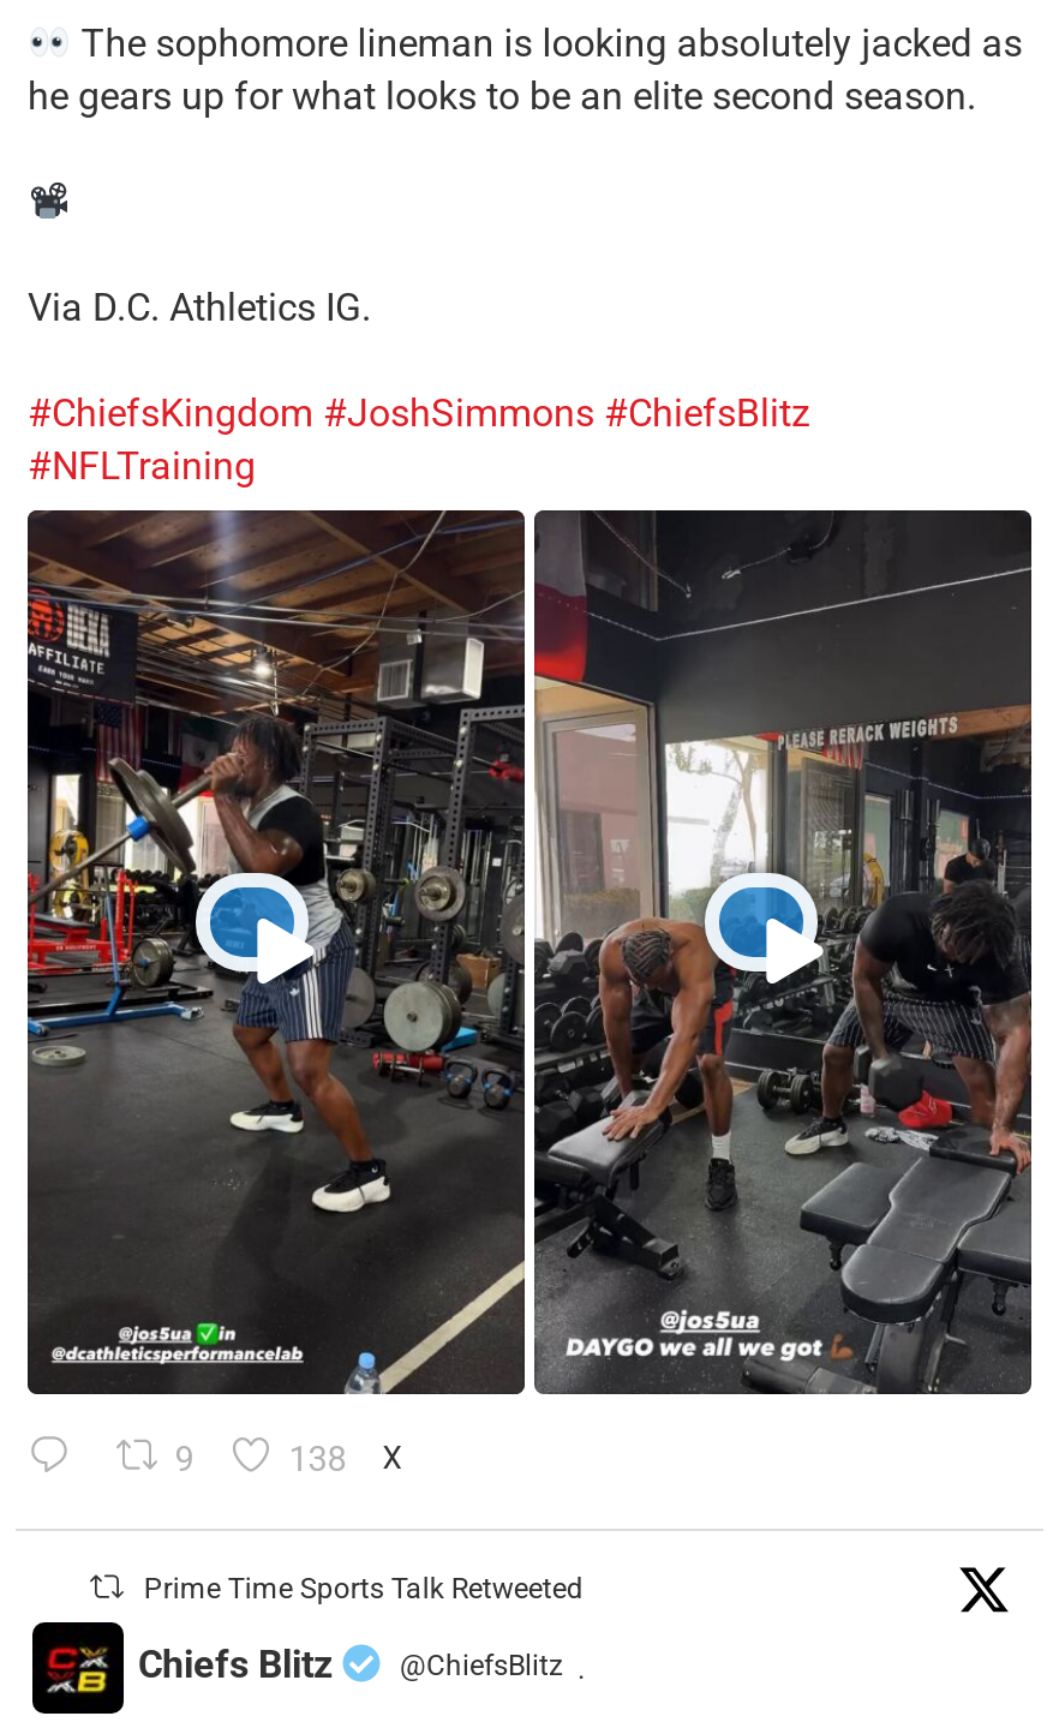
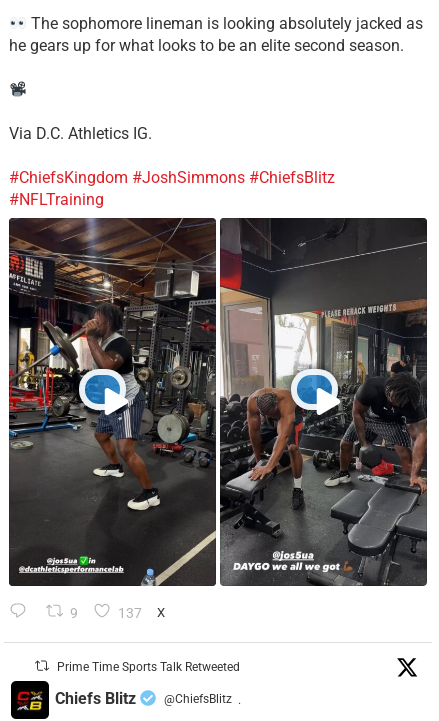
[289,1439,402,1480] 138 X -> [118,605,165,622] 137 X

